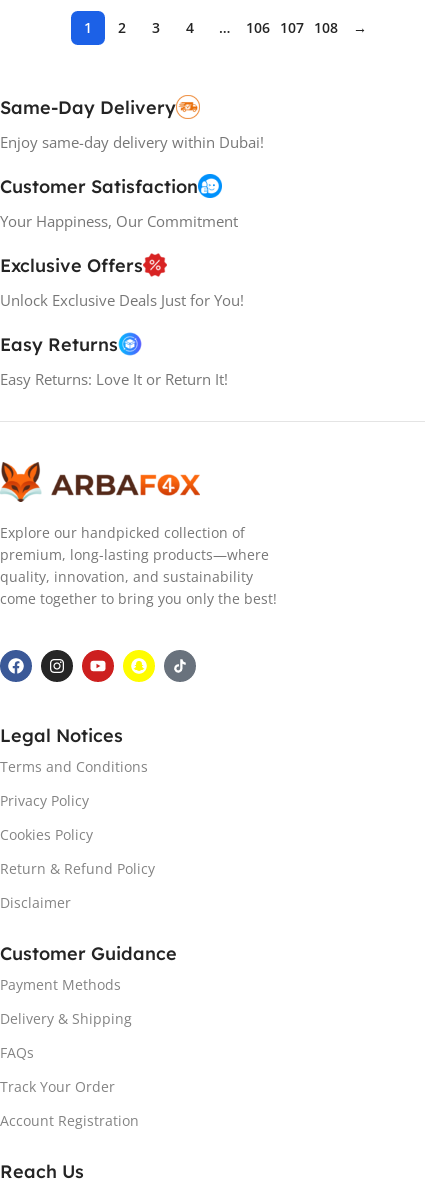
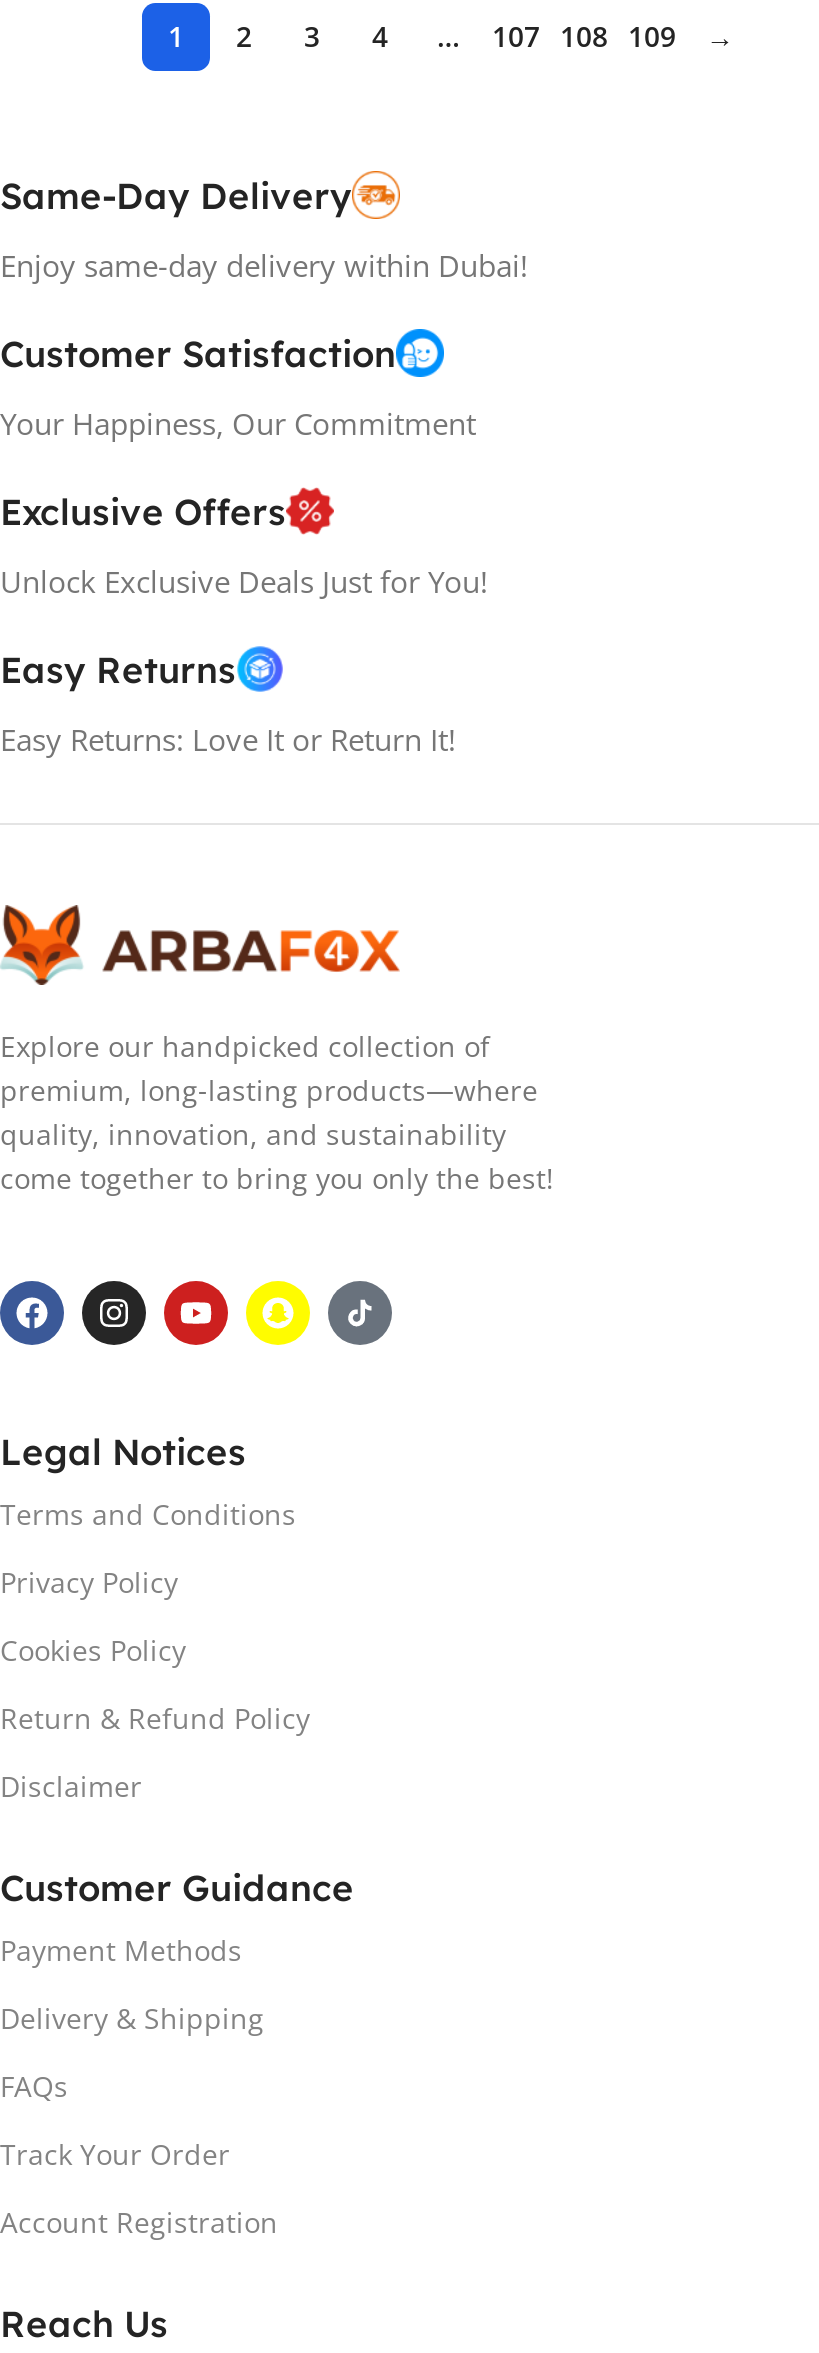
[246,18,338,37] 106 107 108 -> [492,17,676,55] 107 108 109

